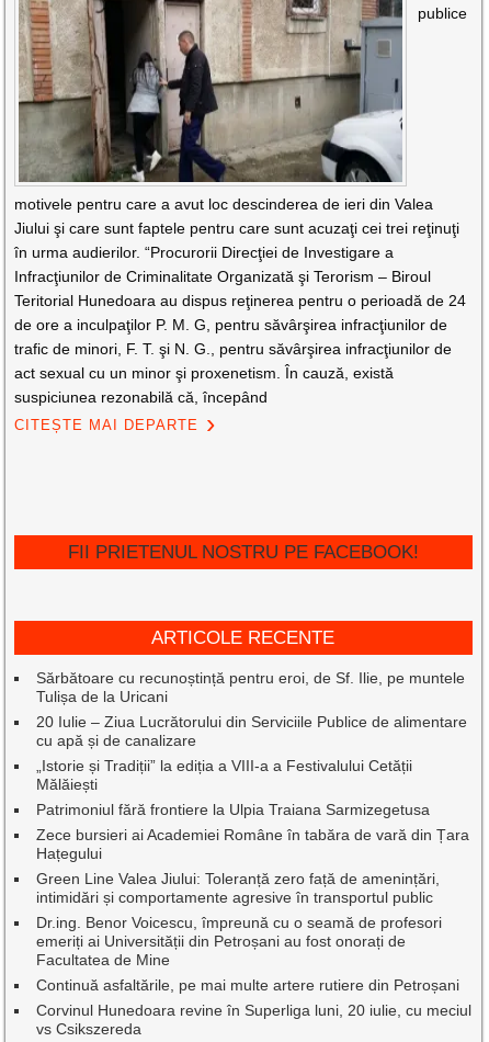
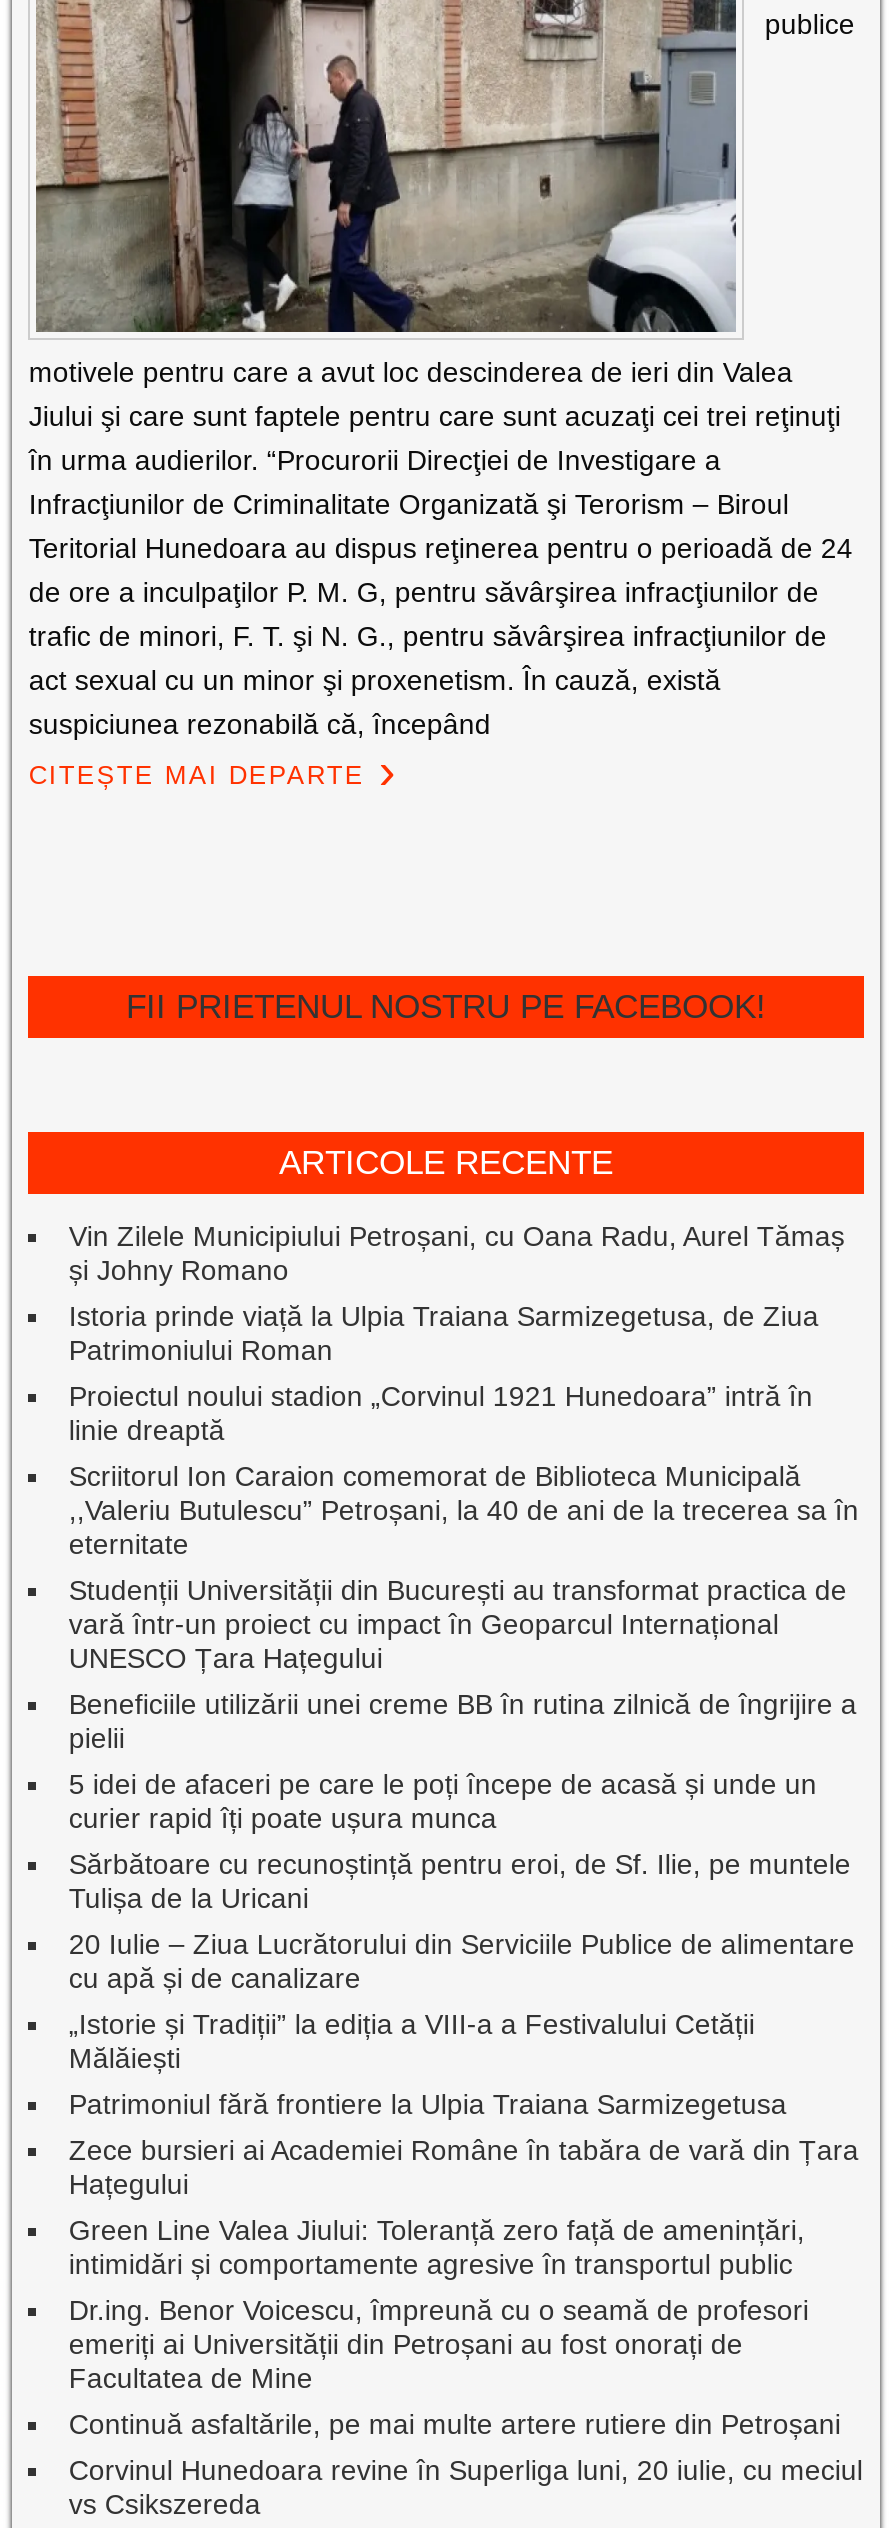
none -> [69,1220,859,1834] Vin Zilele Municipiului Petroșani, cu Oana Radu, Aurel Tămaș | și Johny Romano | Istoria prinde viață la Ulpia Traiana Sarmizegetusa, de Ziua | Patrimoniului Roman | Proiectul noului stadion „Corvinul 1921 Hunedoara” intră în | linie dreaptă | Scriitorul Ion Caraion comemorat de Biblioteca Municipală | ,,Valeriu Butulescu” Petroșani, la 40 de ani de la trecerea sa în | eternitate | Studenții Universității din București au transformat practica de | vară într-un proiect cu impact în Geoparcul Internațional | UNESCO Țara Hațegului | Beneficiile utilizării unei creme BB în rutina zilnică de îngrijire a | pielii | 5 idei de afaceri pe care le poți începe de acasă și unde un | curier rapid îți poate ușura munca

